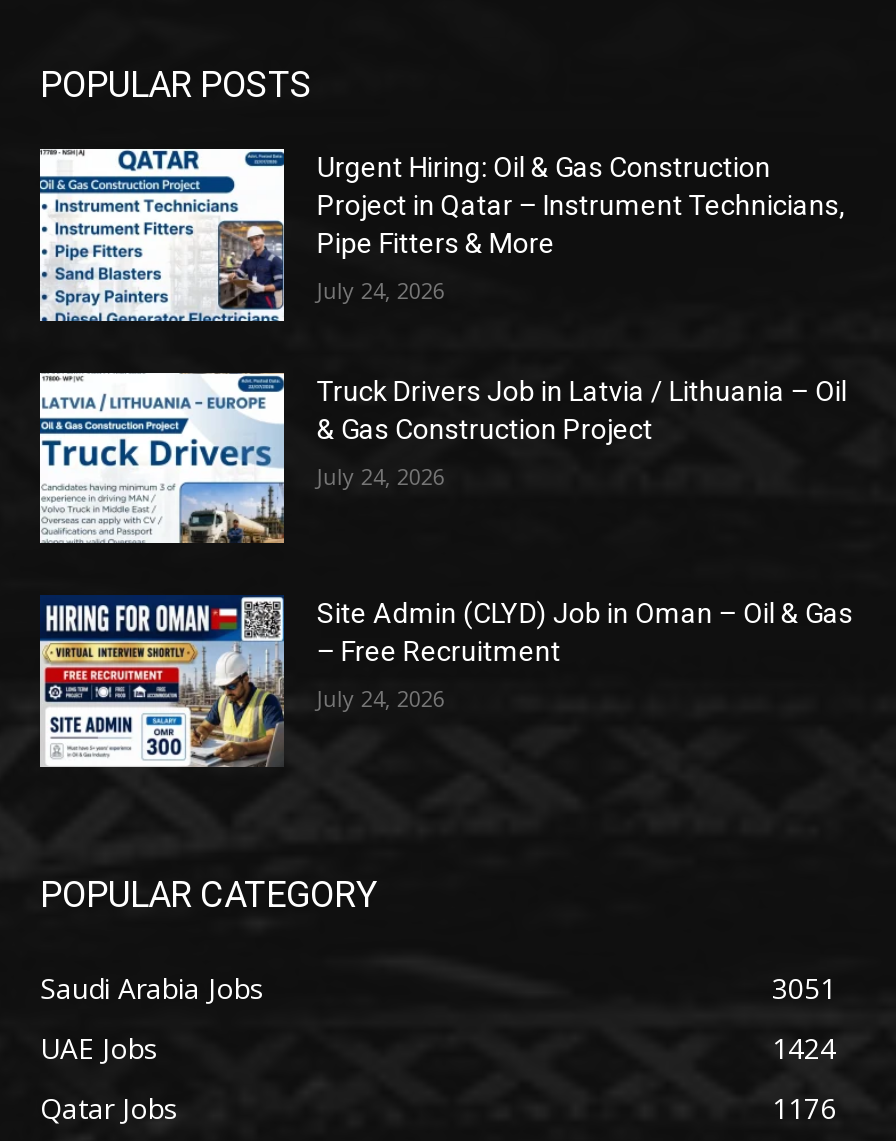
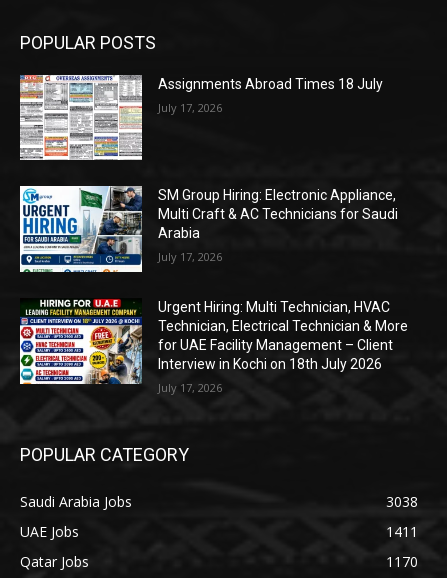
[38,147,845,323] [image] | Urgent Hiring: Oil & Gas Construction | Project in Qatar – Instrument Technicians, | Pipe Fitters & More -> [19,74,383,161] [image] | Assignments Abroad Times 18 July
[317,274,445,304] July 24, 2026 -> [158,100,222,115] July 17, 2026
[38,373,847,545] [image] | Truck Drivers Job in Latvia / Lithuania – Oil | & Gas Construction Project -> [20,186,398,273] [image] | SM Group Hiring: Electronic Appliance, | Multi Craft & AC Technicians for Saudi | Arabia
[317,460,445,490] July 24, 2026 -> [158,249,222,264] July 17, 2026
[40,593,853,769] [image] | Site Admin (CLYD) Job in Oman – Oil & Gas | – Free Recruitment -> [20,298,408,385] [image] | Urgent Hiring: Multi Technician, HVAC | Technician, Electrical Technician & More | for UAE Facility Management – Client | Interview in Kochi on 18th July 2026
[317,683,445,713] July 24, 2026 -> [158,380,222,395] July 17, 2026
[772,968,836,1006] 3051 -> [386,492,418,511] 3038
[772,1028,836,1066] 1424 -> [386,522,418,541] 1411
[772,1088,836,1126] 1176 -> [386,552,418,571] 1170

